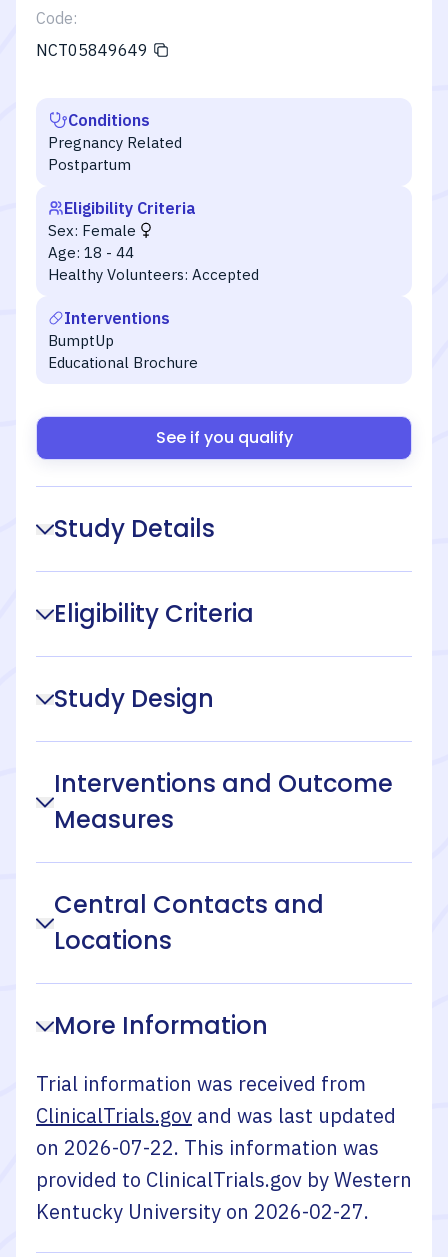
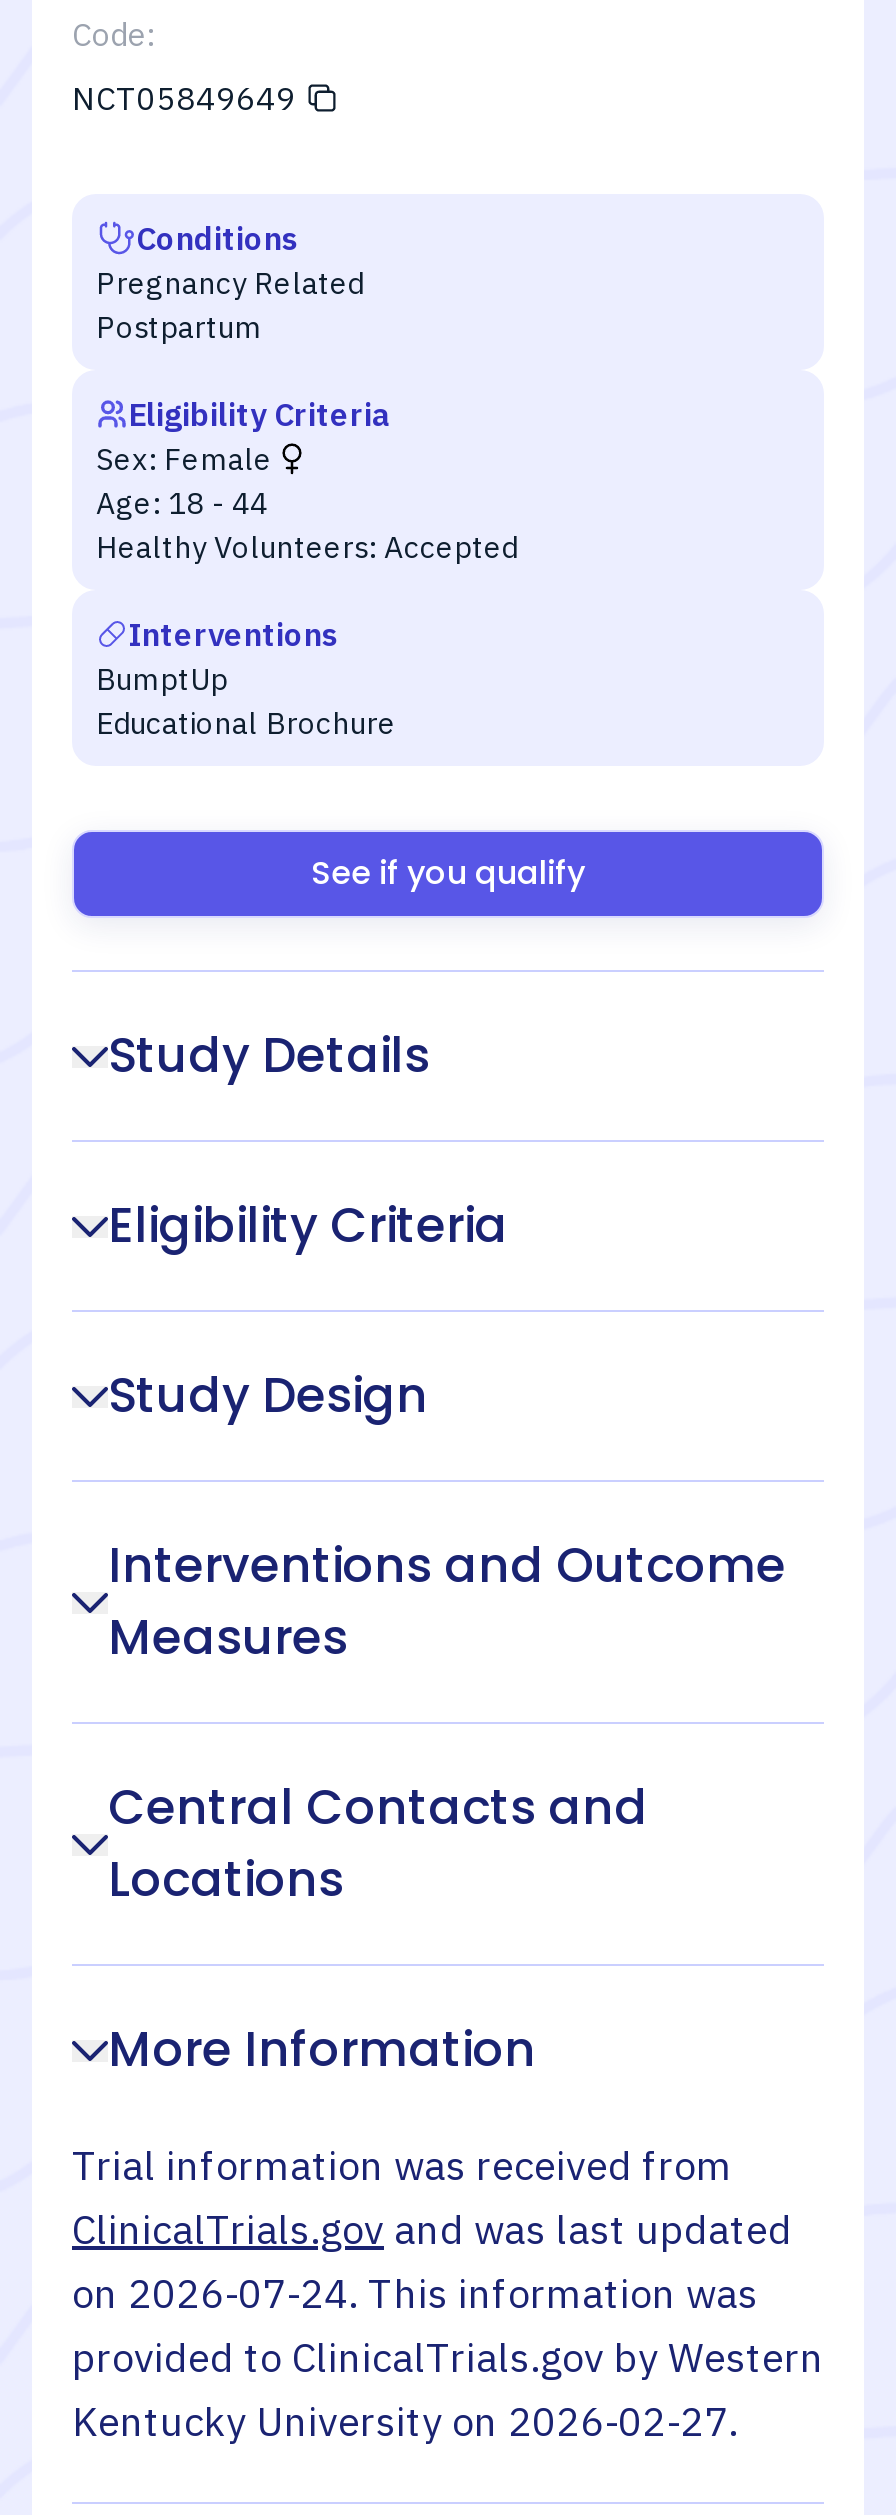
[36,1134,379,1161] on 2026-07-22. This information was -> [72,2266,758,2320] on 2026-07-24. This information was

